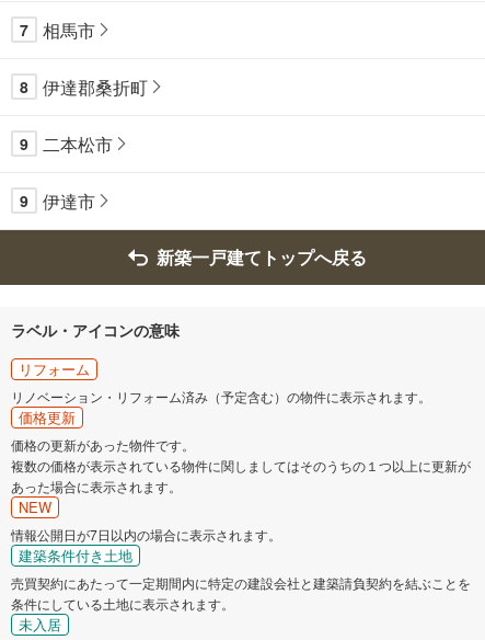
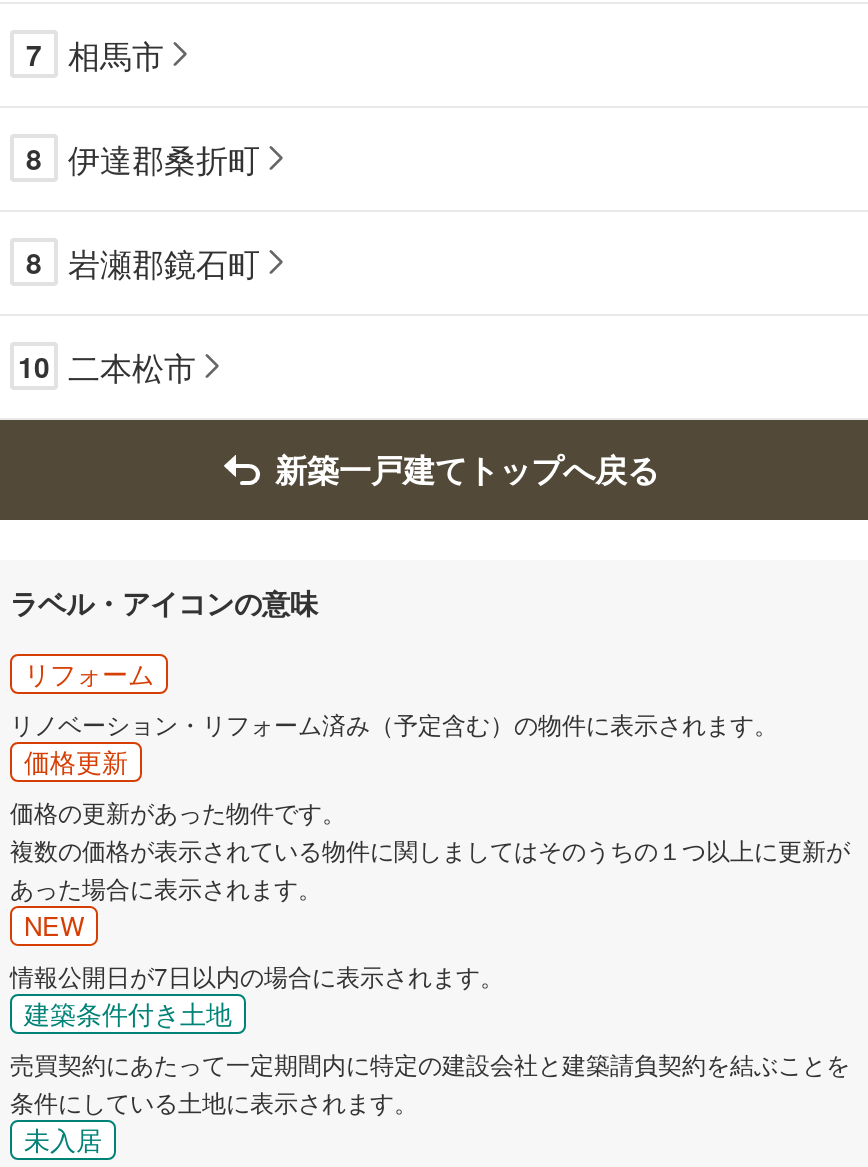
[20,131,113,156] 9 | 二本松市 -> [26,240,260,286] 8 | 岩瀬郡鏡石町
[20,188,95,213] 9 | 伊達市 -> [18,344,196,390] 10 二本松市

